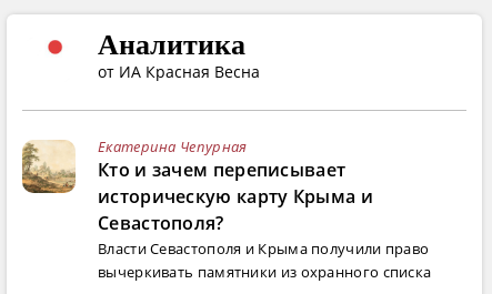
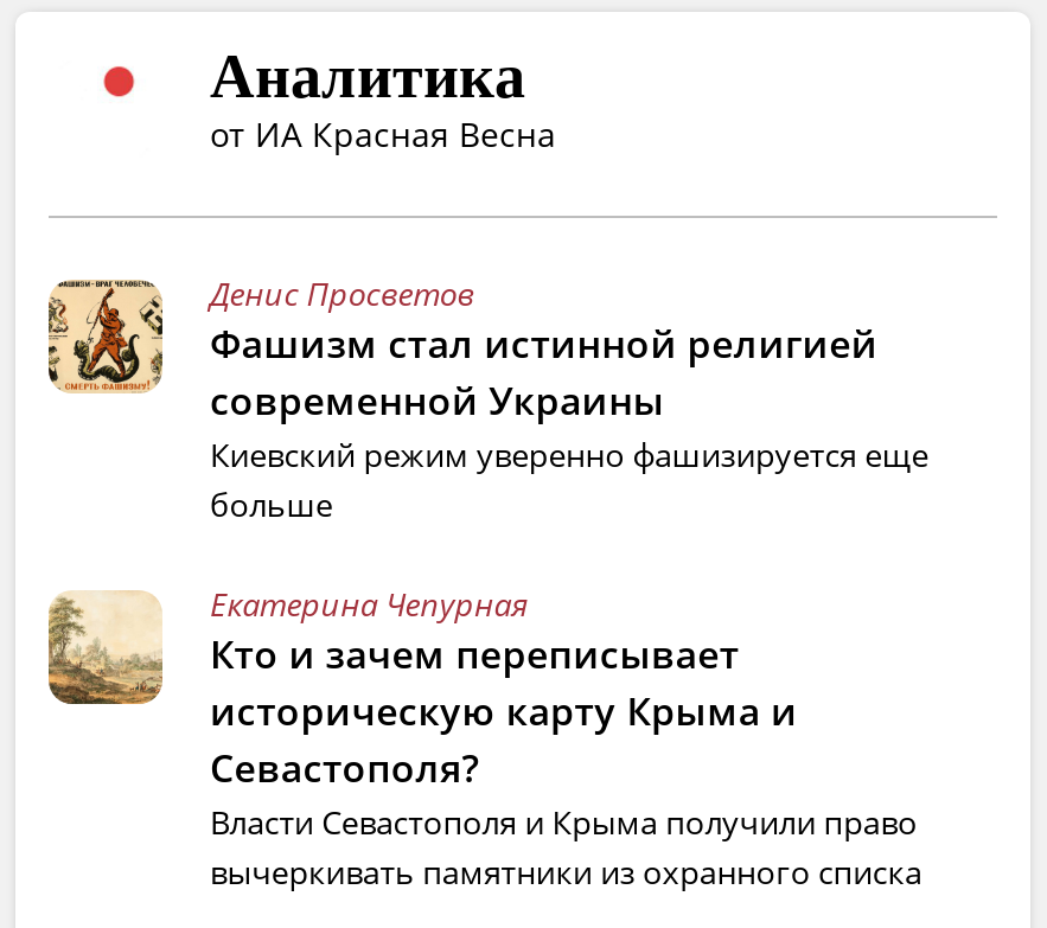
none -> [46,273,928,526] [image] | Денис Просветов | Фашизм стал истинной религией | современной Украины | Киевский режим уверенно фашизируется еще | больше

